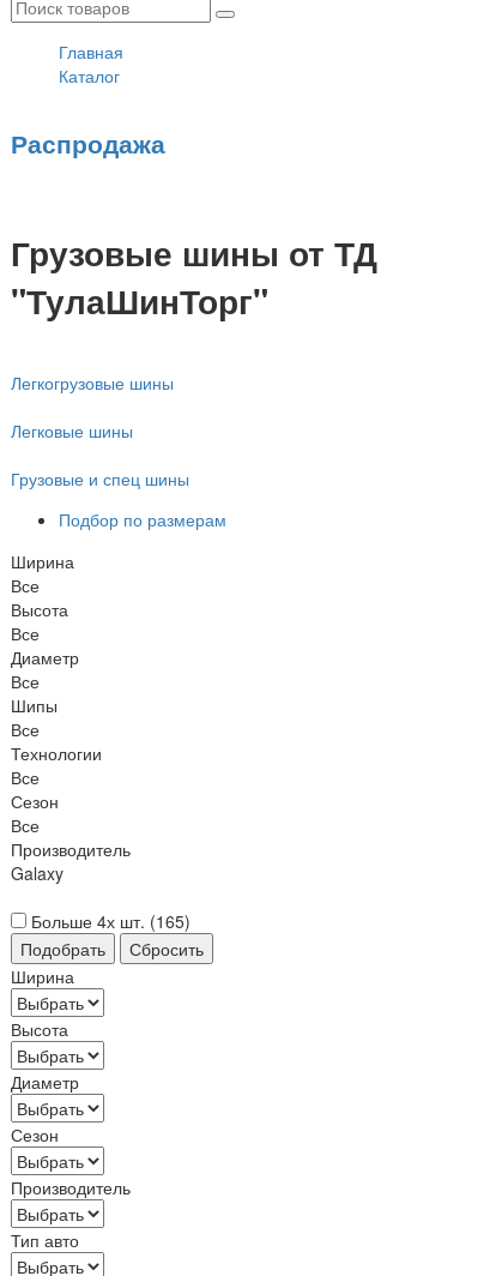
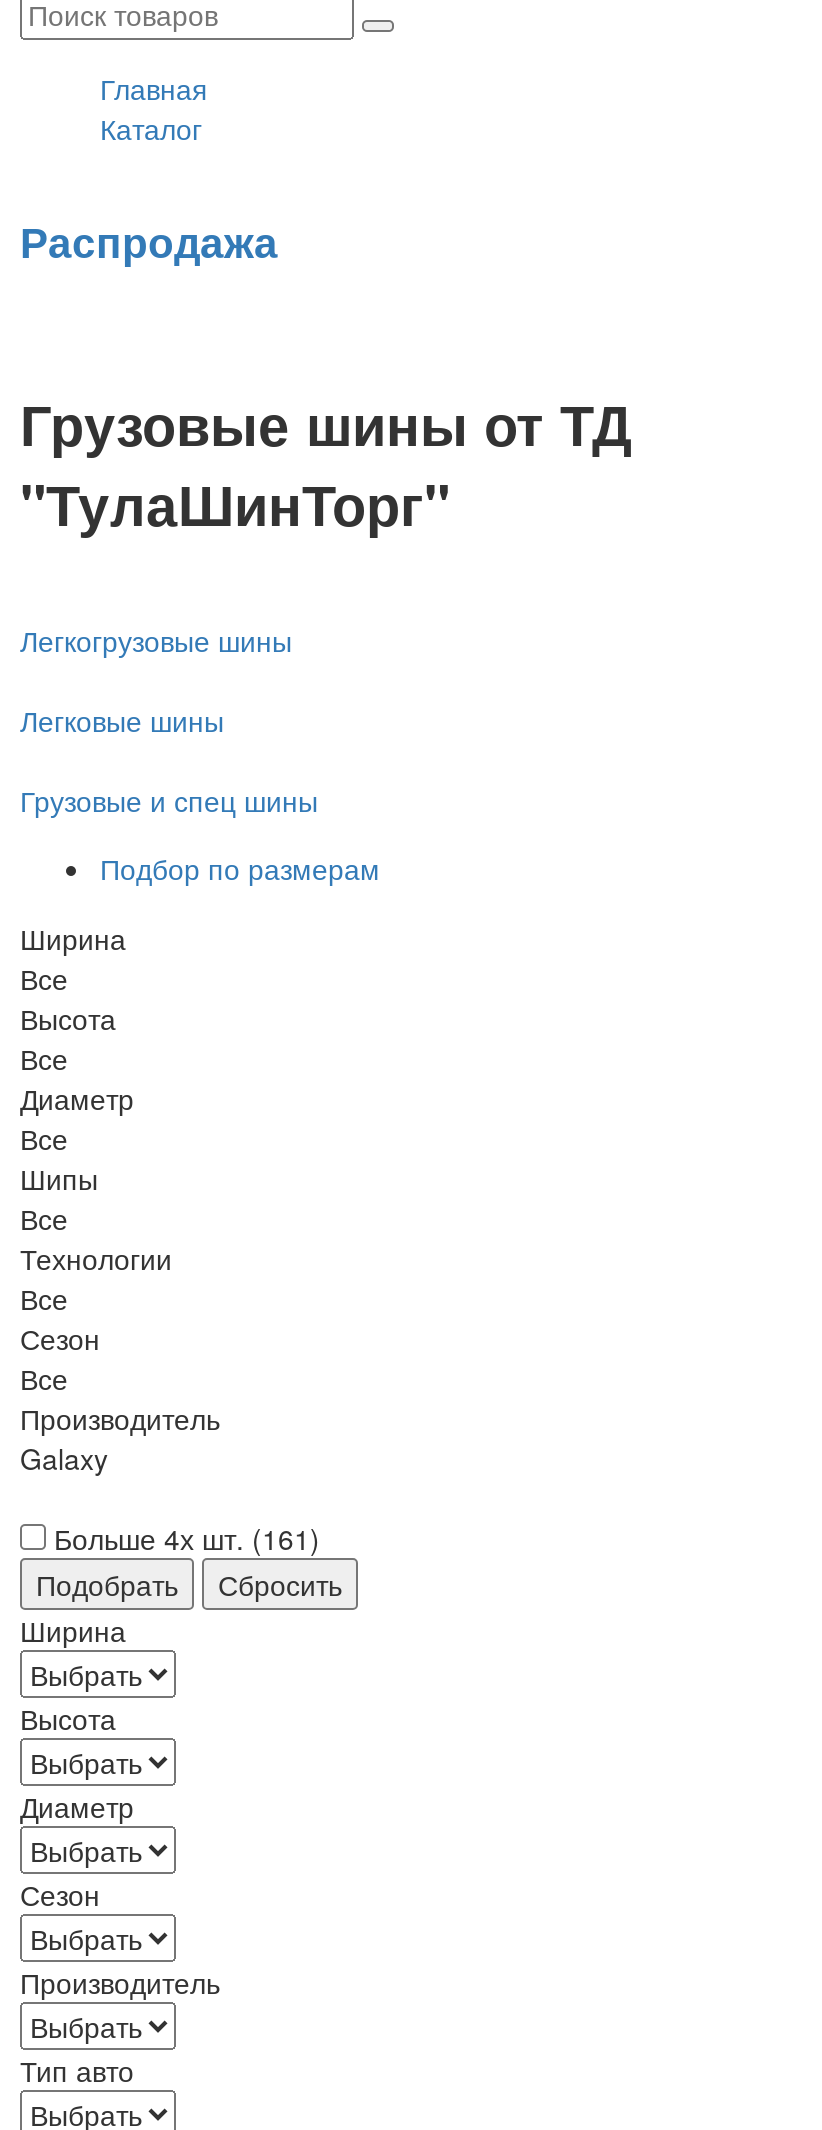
[31,909,190,933] Больше 4х шт. (165) -> [54,1519,320,1559] Больше 4х шт. (161)

